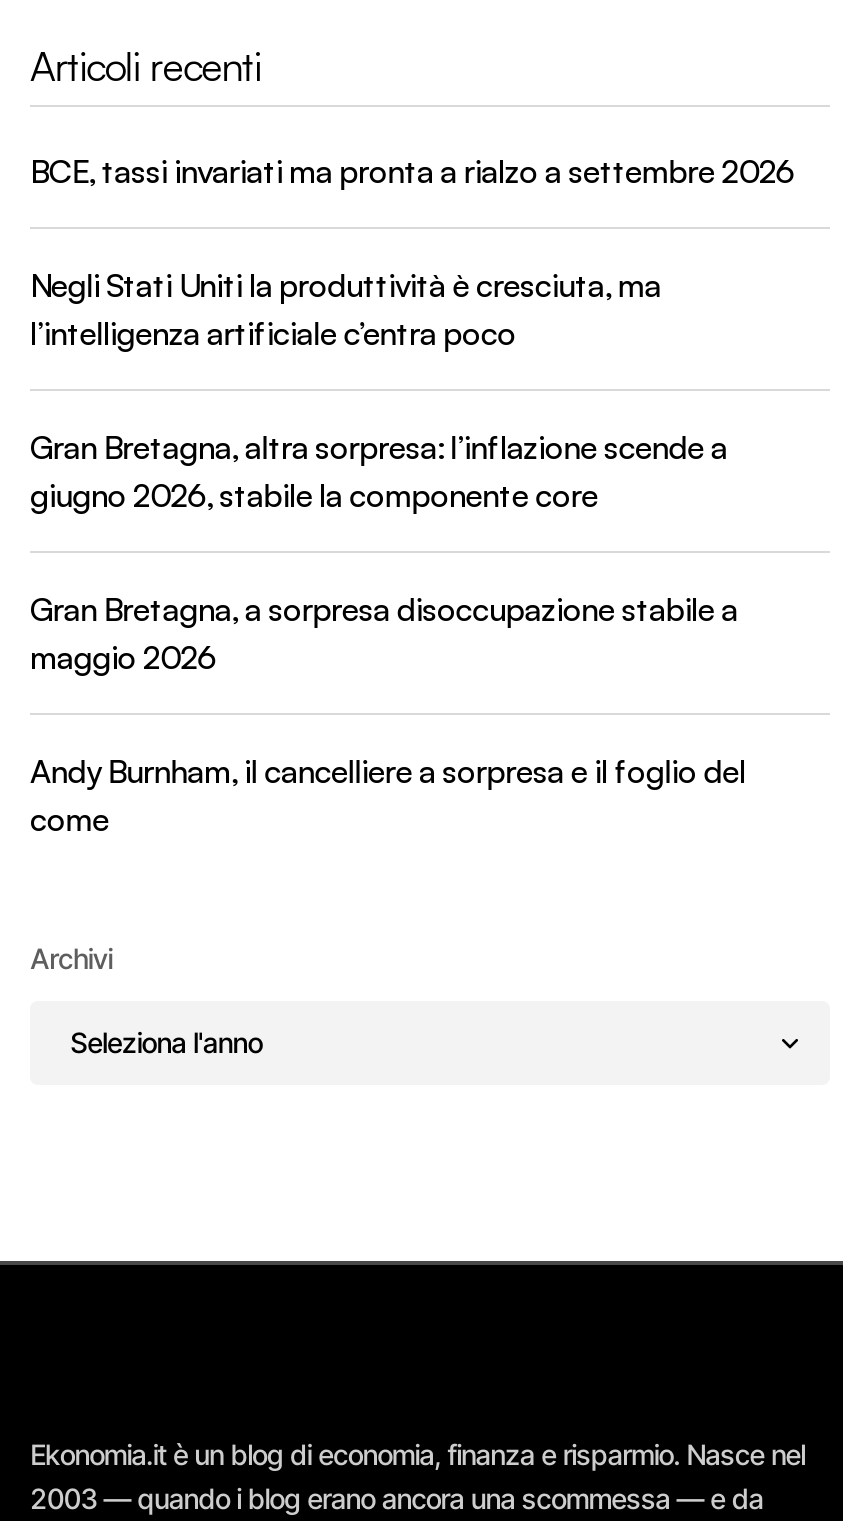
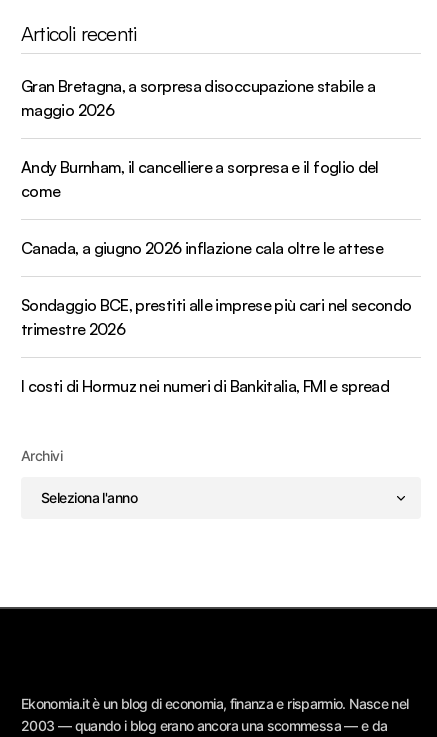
[30,151,794,515] BCE, tassi invariati ma pronta a rialzo a settembre 2026 | Negli Stati Uniti la produttività è cresciuta, ma | l’intelligenza artificiale c’entra poco | Gran Bretagna, altra sorpresa: l’inflazione scende a | giugno 2026, stabile la componente core -> none
moved [30,589,746,839] -> [21,76,379,201]: Gran Bretagna, a sorpresa disoccupazione stabile a | maggio 2026 | Andy Burnham, il cancelliere a sorpresa e il foglio del | come
none -> [21,238,411,396] Canada, a giugno 2026 inflazione cala oltre le attese | Sondaggio BCE, prestiti alle imprese più cari nel secondo | trimestre 2026 | I costi di Hormuz nei numeri di Bankitalia, FMI e spread

